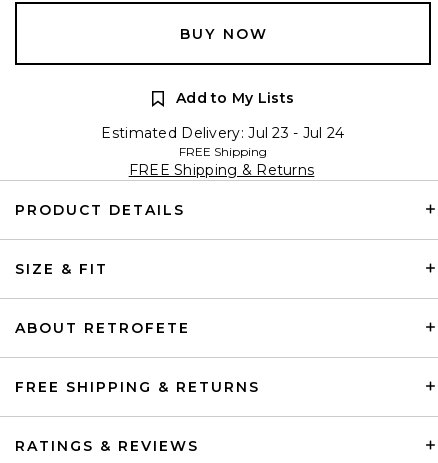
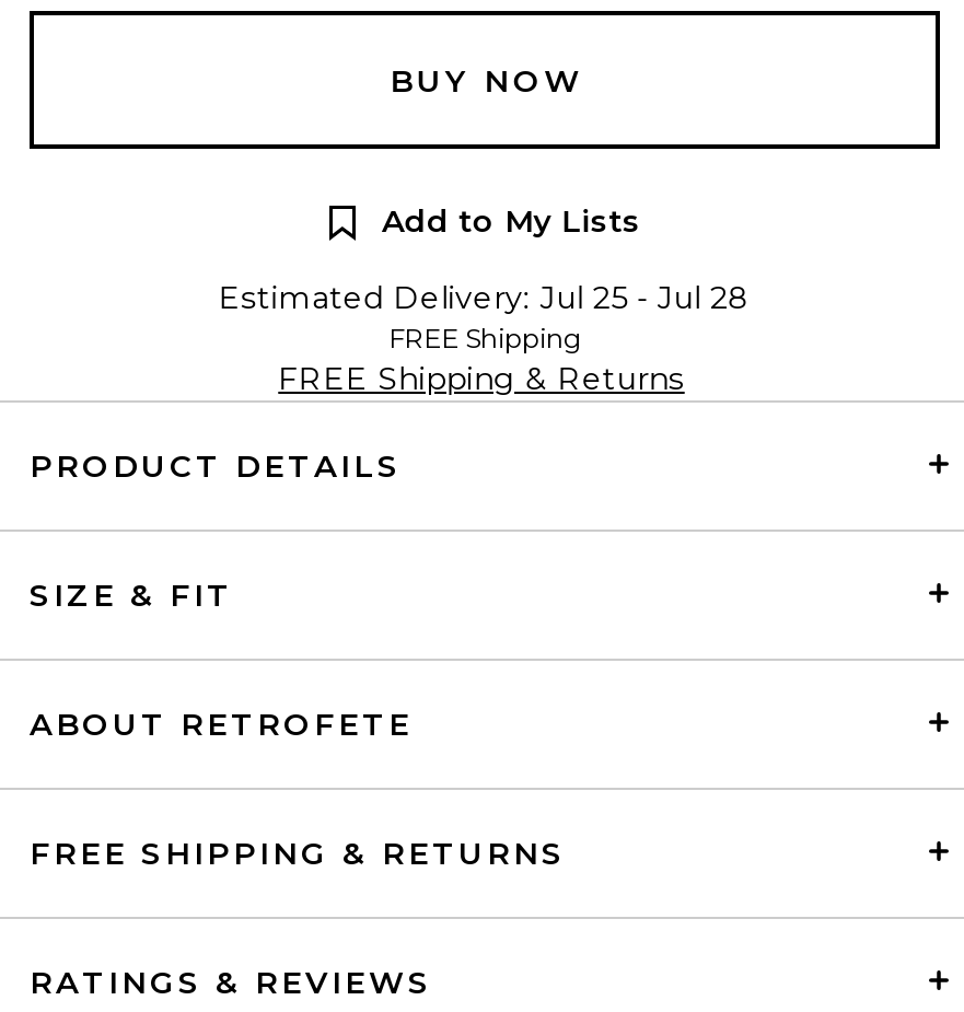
[101,124,345,142] Estimated Delivery: Jul 23 - Jul 24 -> [219,277,751,317] Estimated Delivery: Jul 25 - Jul 28

